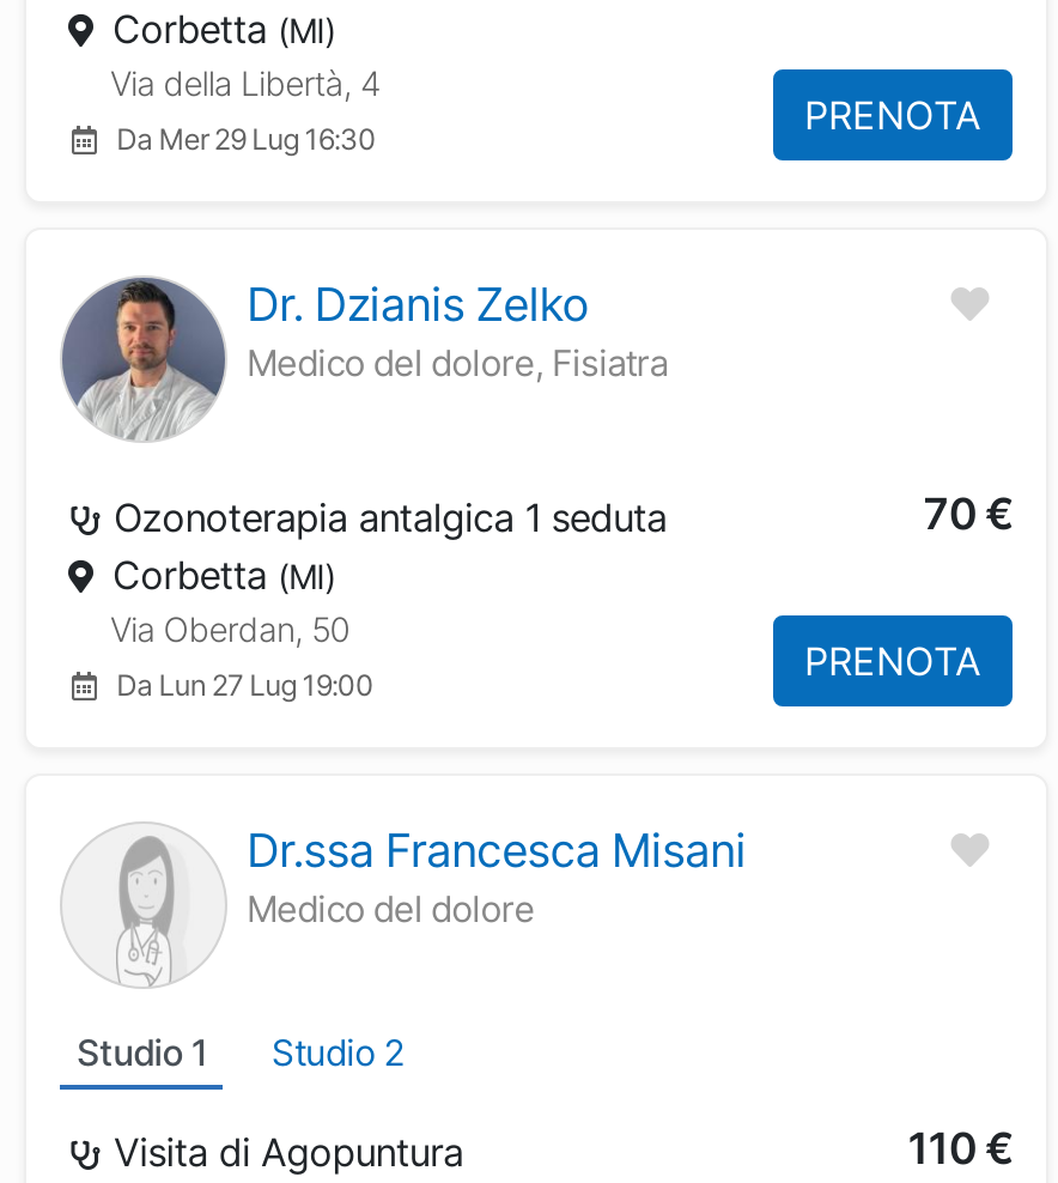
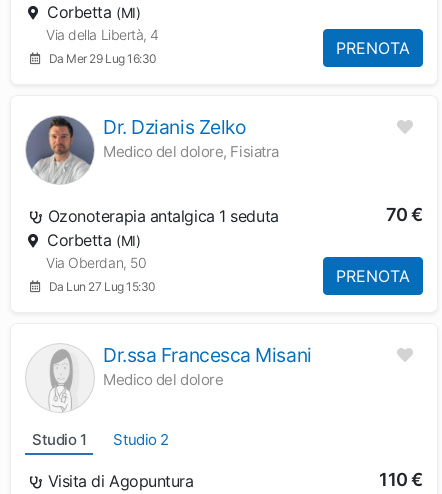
[116,668,373,704] Da Lun 27 Lug 19:00 -> [49,279,156,294] Da Lun 27 Lug 15:30

